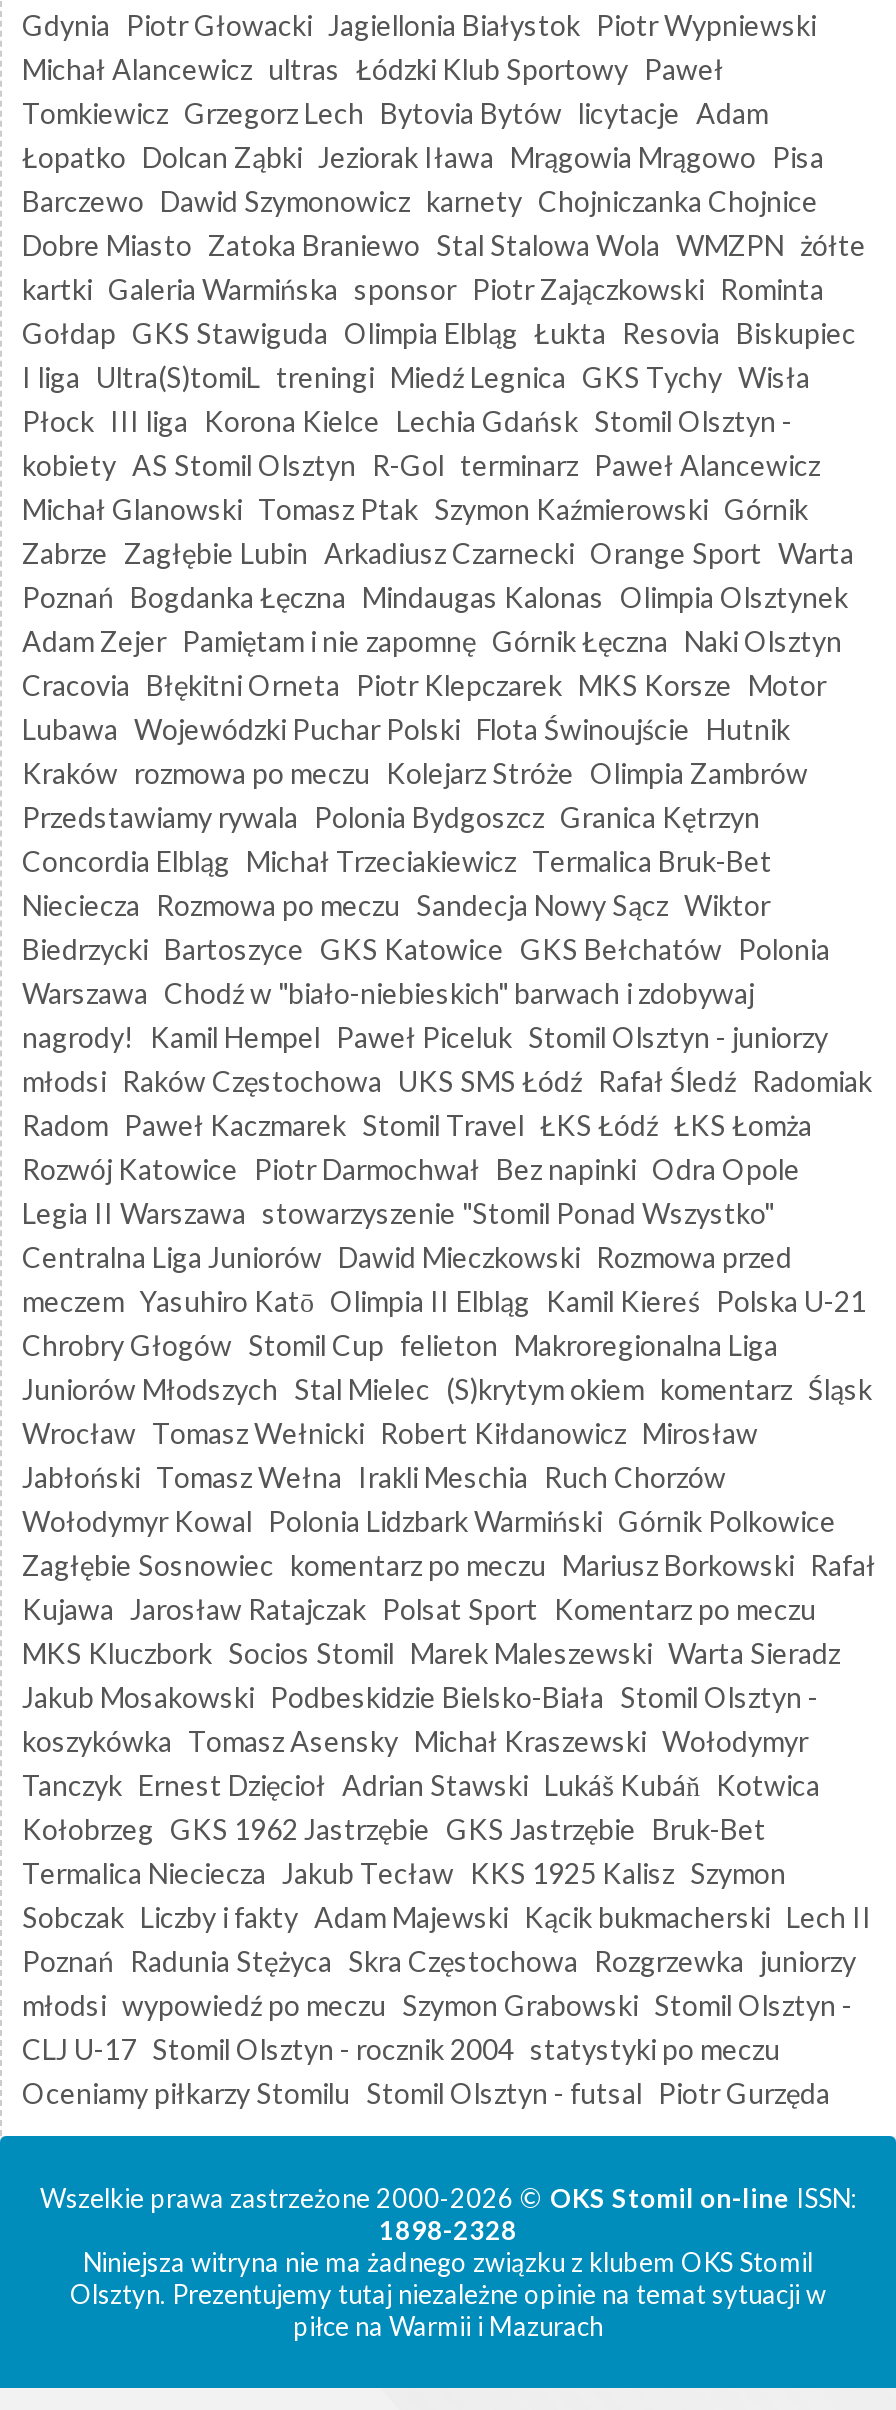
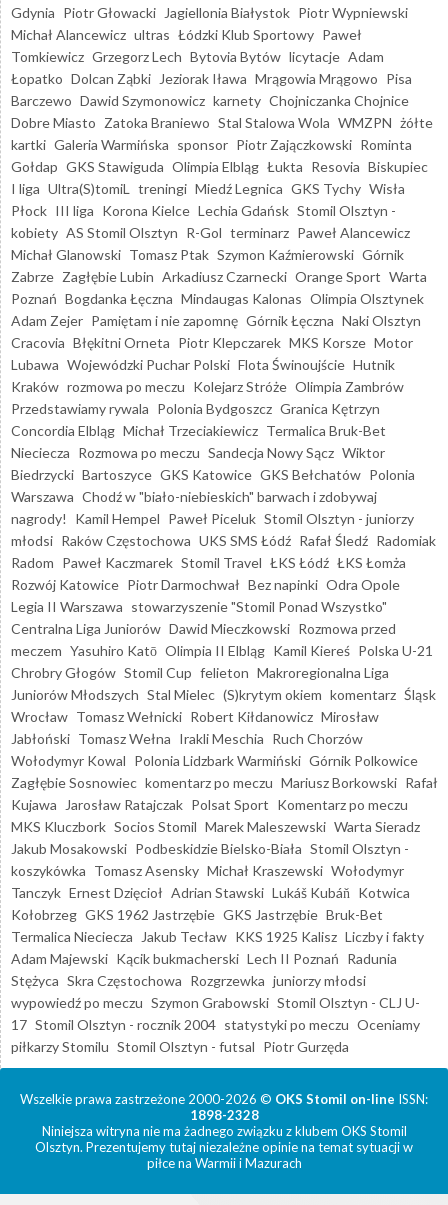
[22,1856,872,2110] Termalica Nieciecza Jakub Tecław KKS 1925 Kalisz Szymon | Sobczak Liczby i fakty Adam Majewski Kącik bukmacherski Lech II | Poznań Radunia Stężyca Skra Częstochowa Rozgrzewka juniorzy | młodsi wypowiedź po meczu Szymon Grabowski Stomil Olsztyn - | CLJ U-17 Stomil Olsztyn - rocznik 2004 statystyki po meczu | Oceniamy piłkarzy Stomilu Stomil Olsztyn - futsal Piotr Gurzęda -> [11,928,424,1055] Termalica Nieciecza Jakub Tecław KKS 1925 Kalisz Liczby i fakty | Adam Majewski Kącik bukmacherski Lech II Poznań Radunia | Stężyca Skra Częstochowa Rozgrzewka juniorzy młodsi | wypowiedź po meczu Szymon Grabowski Stomil Olsztyn - CLJ U- | 17 Stomil Olsztyn - rocznik 2004 statystyki po meczu Oceniamy | piłkarzy Stomilu Stomil Olsztyn - futsal Piotr Gurzęda

